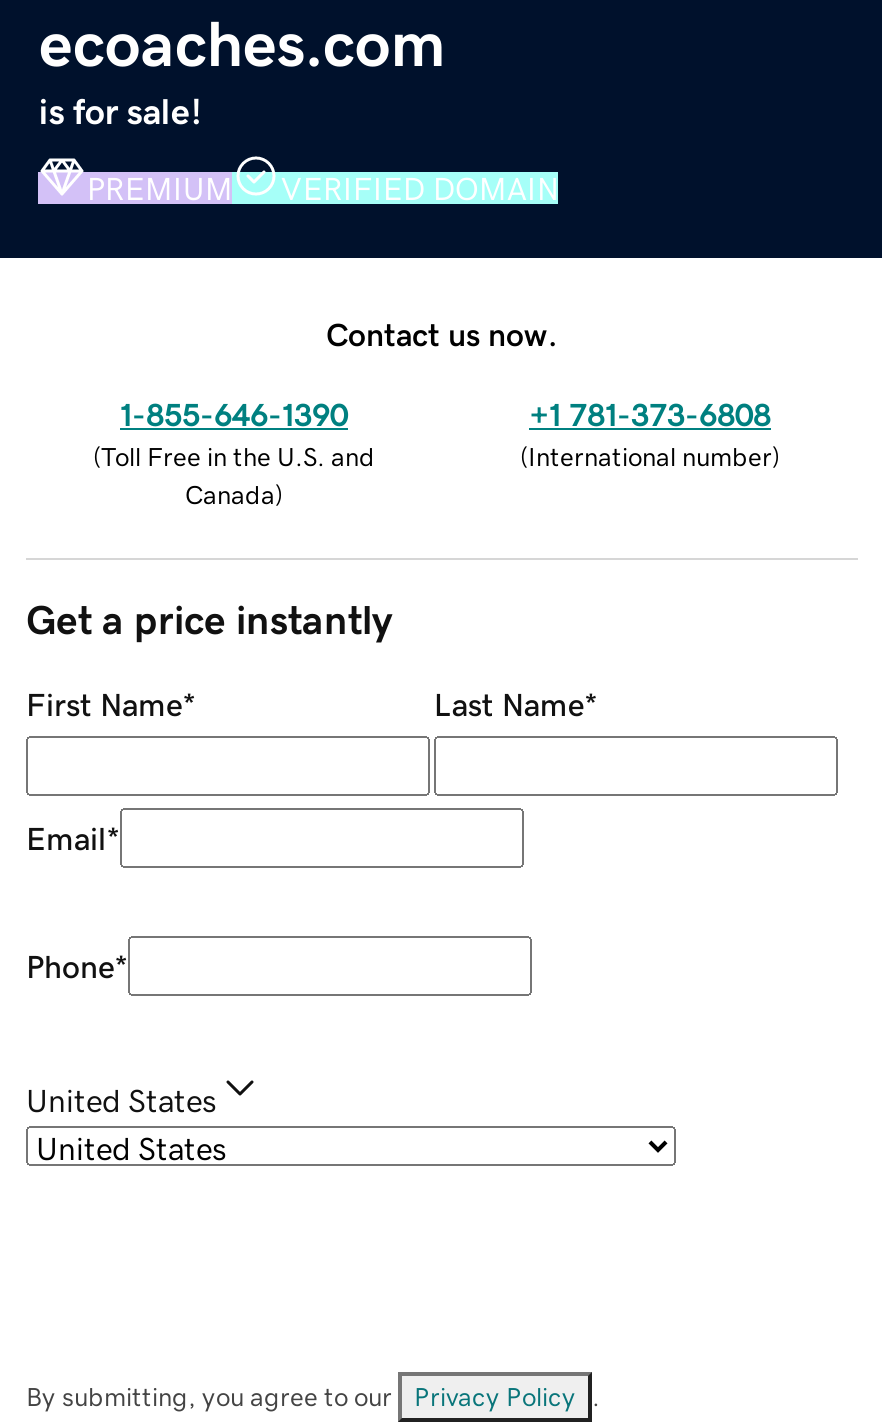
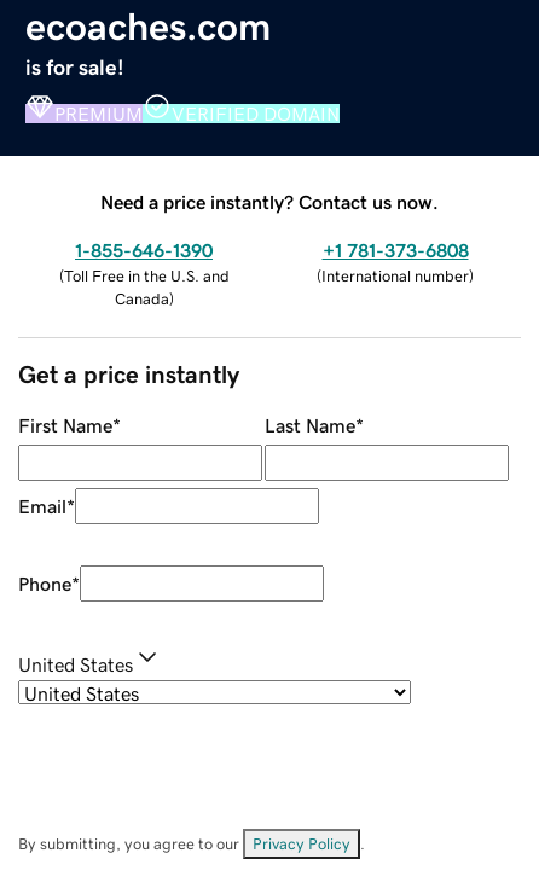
[326,317,558,349] Contact us now. -> [100,192,439,211] Need a price instantly? Contact us now.

